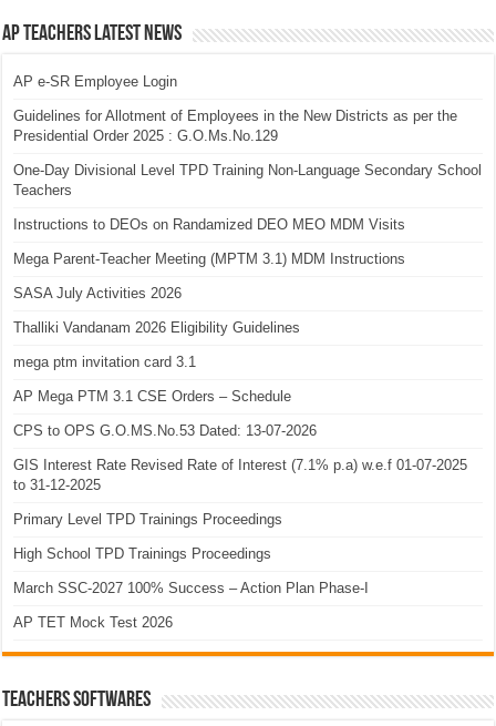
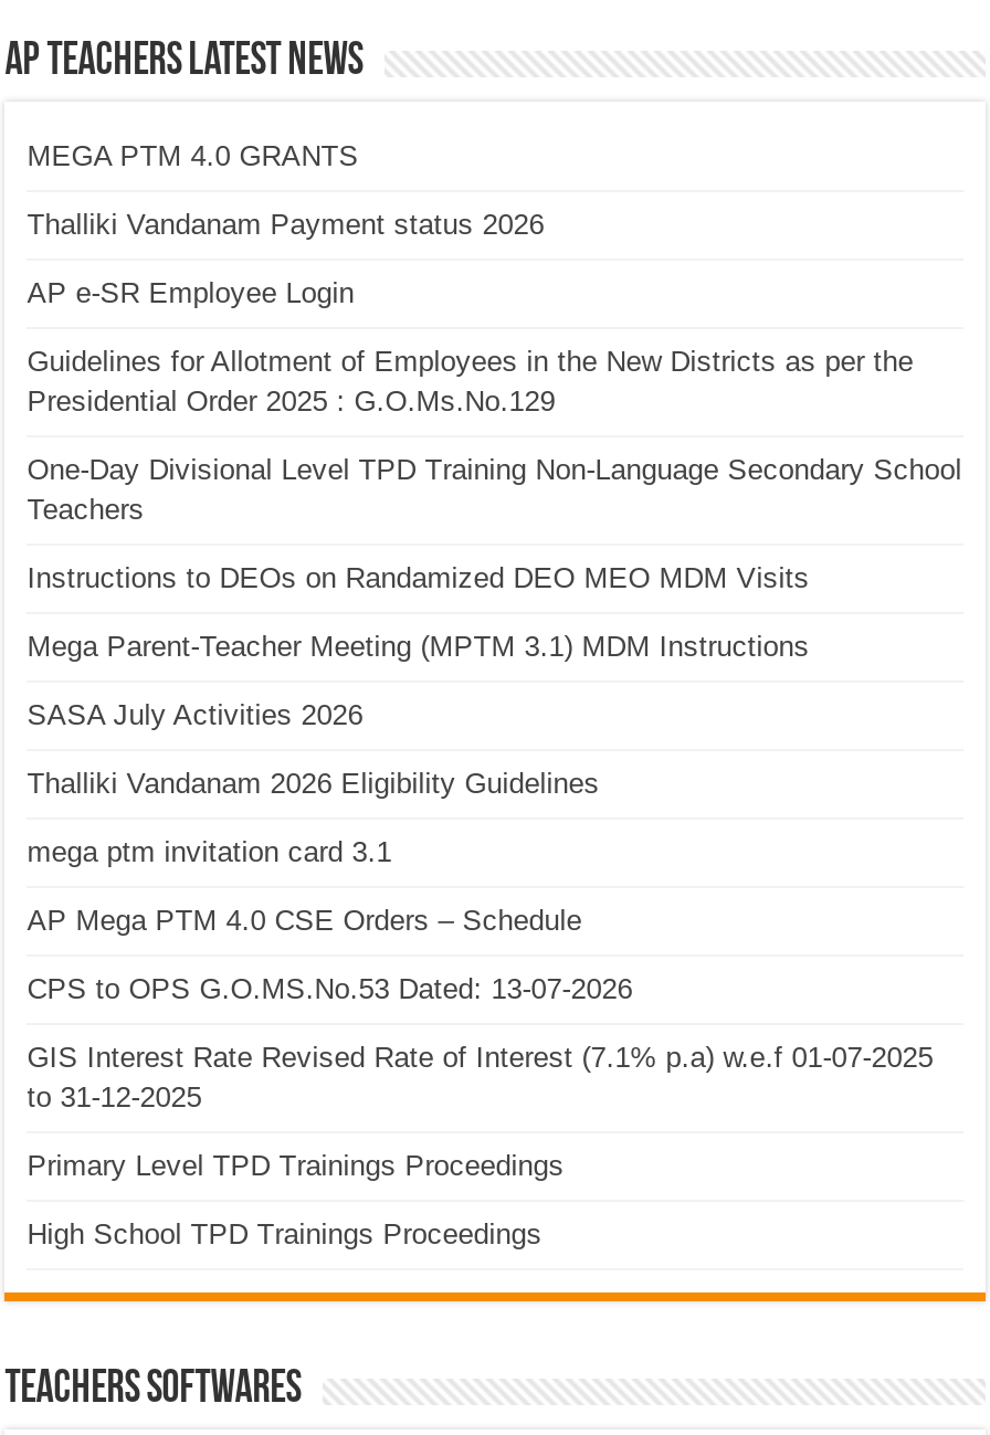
none -> [27,139,544,241] MEGA PTM 4.0 GRANTS | Thalliki Vandanam Payment status 2026
moved [14,73,482,370] -> [27,276,962,869]: AP e-SR Employee Login | Guidelines for Allotment of Employees in the New Districts as per the | Presidential Order 2025 : G.O.Ms.No.129 | ... | Thalliki Vandanam 2026 Eligibility Guidelines | mega ptm invitation card 3.1
[14,388,291,405] AP Mega PTM 3.1 CSE Orders – Schedule -> [27,904,582,937] AP Mega PTM 4.0 CSE Orders – Schedule
moved [14,422,467,562] -> [27,972,933,1251]: CPS to OPS G.O.MS.No.53 Dated: 13-07-2026 | GIS Interest Rate Revised Rate of Interest (7.1% p.a) w.e.f 01-07-2025 | to 31-12-2025 | Primary Level TPD Trainings Proceedings | High School TPD Trainings Proceedings
[14,580,369,631] March SSC-2027 100% Success – Action Plan Phase-I | AP TET Mock Test 2026 -> none

